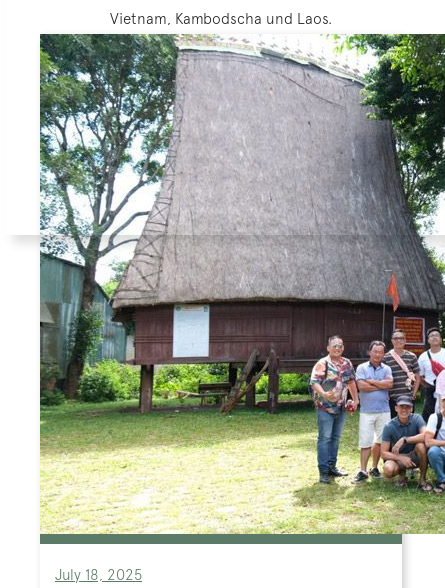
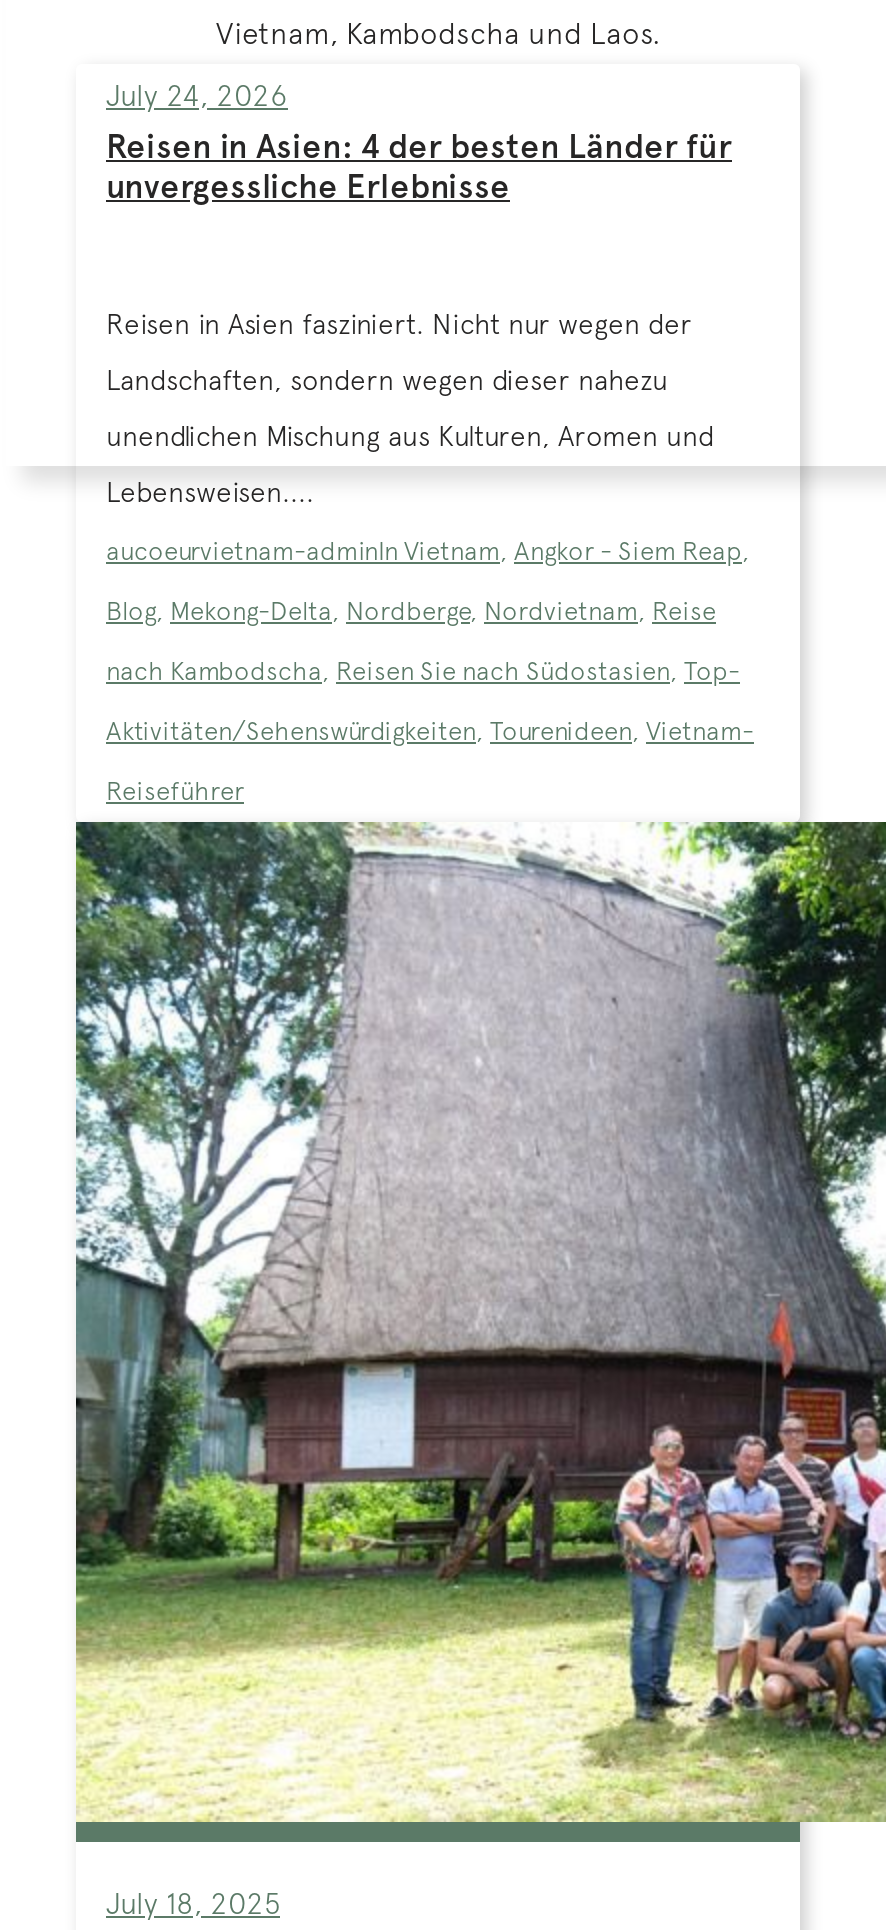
none -> [106,78,732,206] July 24, 2026 | Reisen in Asien: 4 der besten Länder für | unvergessliche Erlebnisse
none -> [106,308,754,806] Reisen in Asien fasziniert. Nicht nur wegen der | Landschaften, sondern wegen dieser nahezu | unendlichen Mischung aus Kulturen, Aromen und | Lebensweisen.... | aucoeurvietnam-adminIn Vietnam, Angkor - Siem Reap, | Blog, Mekong-Delta, Nordberge, Nordvietnam, Reise | nach Kambodscha, Reisen Sie nach Südostasien, Top- | Aktivitäten/Sehenswürdigkeiten, Tourenideen, Vietnam- | Reiseführer

